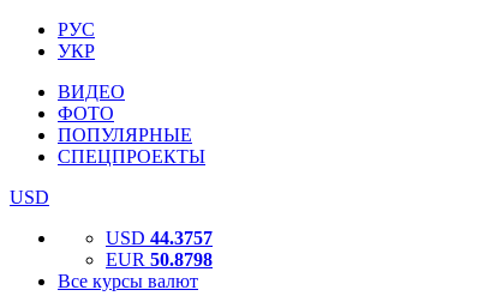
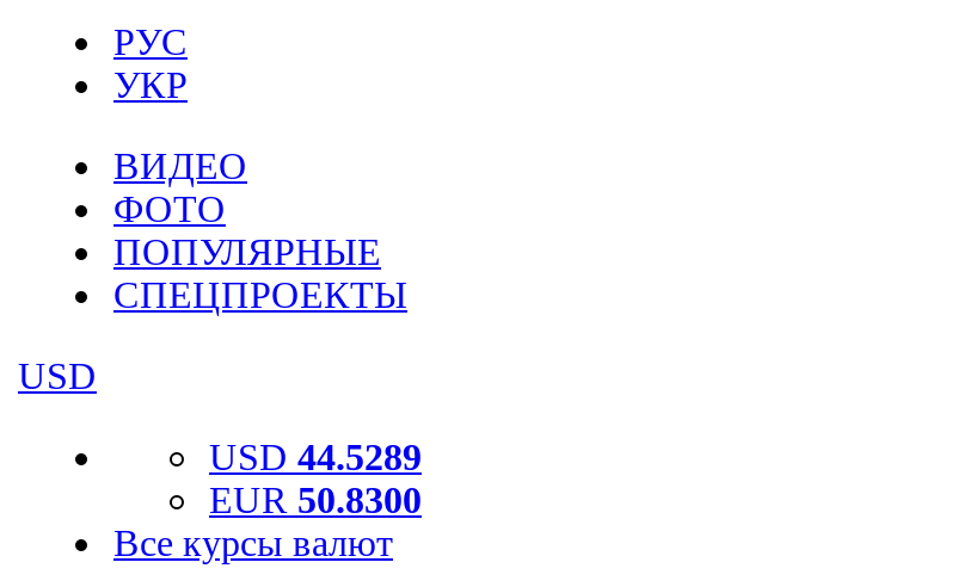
[106,228,213,248] USD 44.3757 -> [209,437,422,477] USD 44.5289
[106,249,213,270] EUR 50.8798 -> [209,480,422,520] EUR 50.8300

